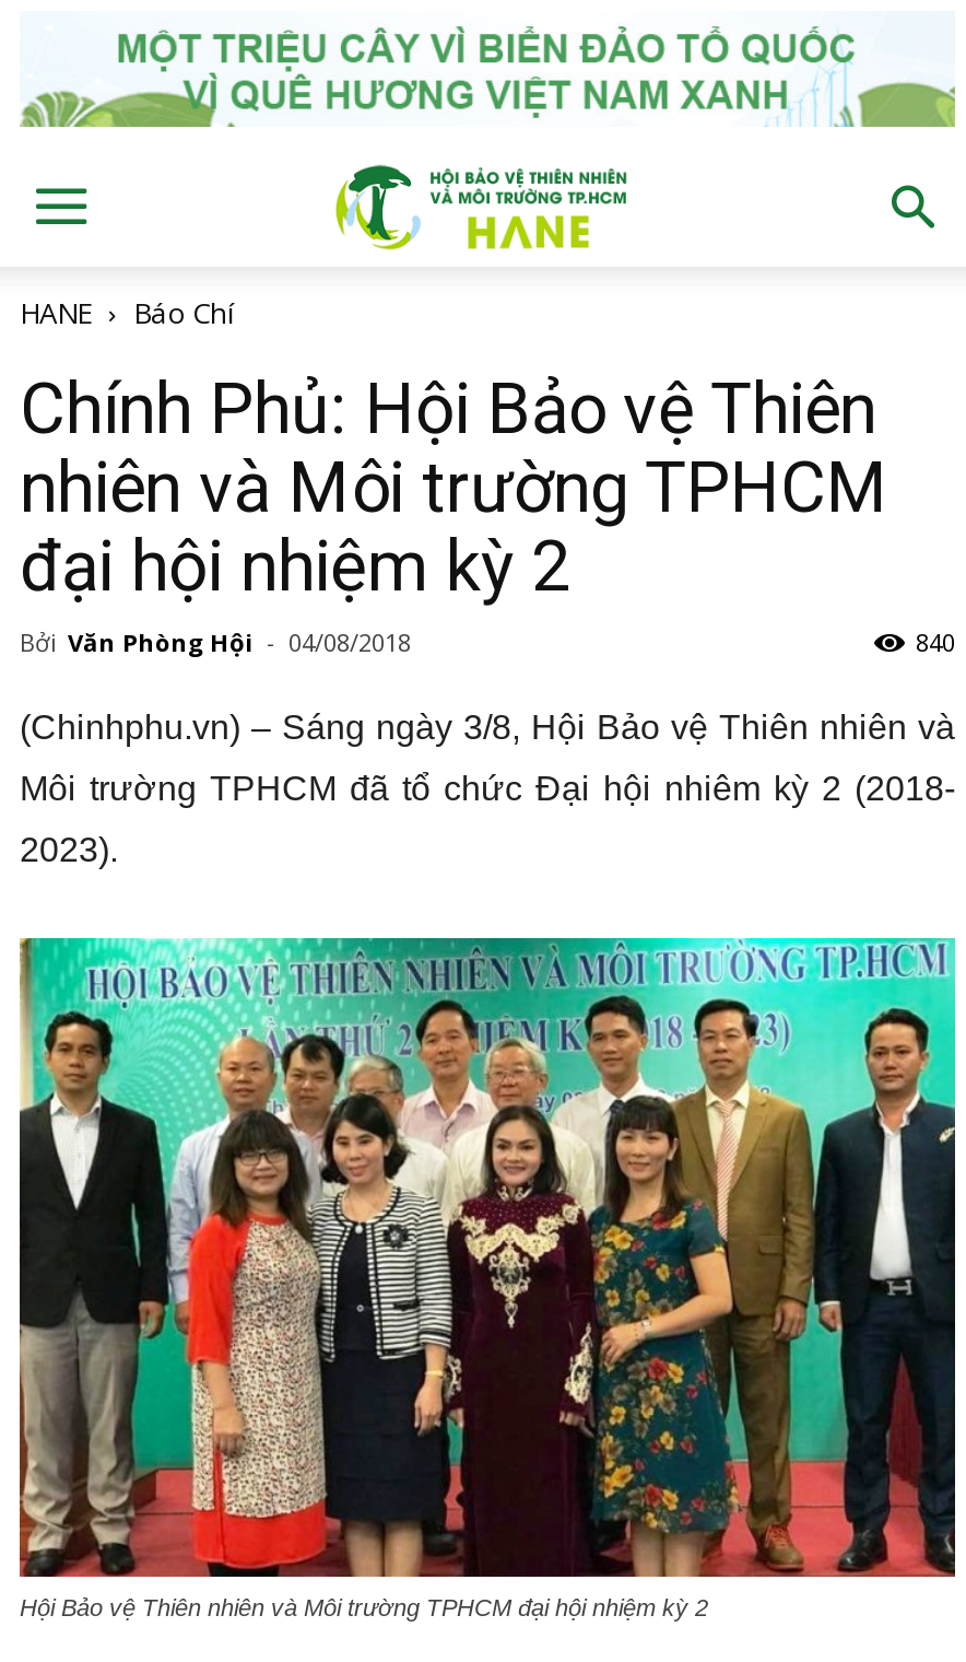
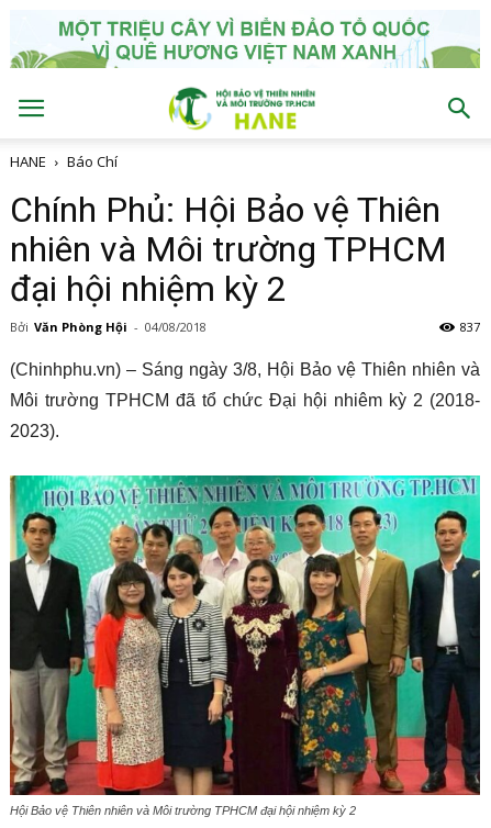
[916,625,955,658] 840 -> [460,318,480,335] 837

